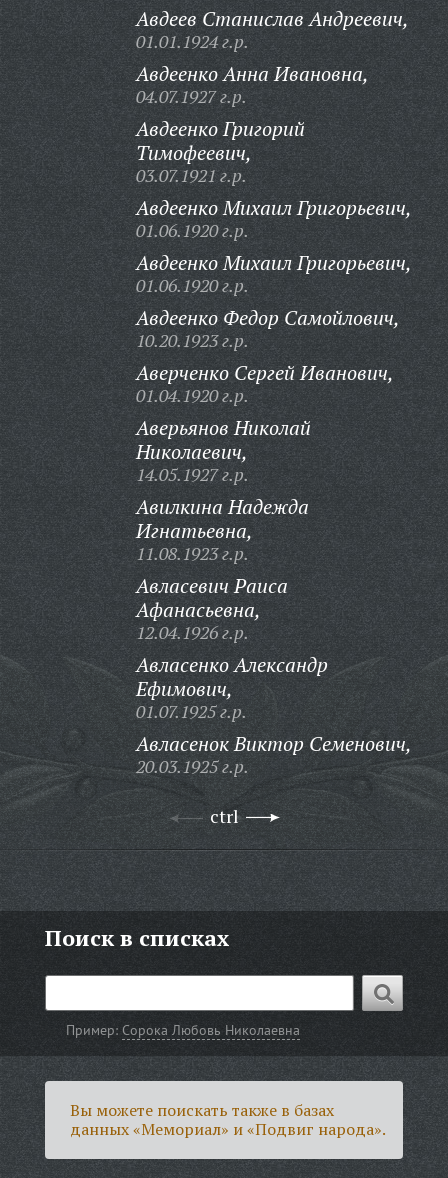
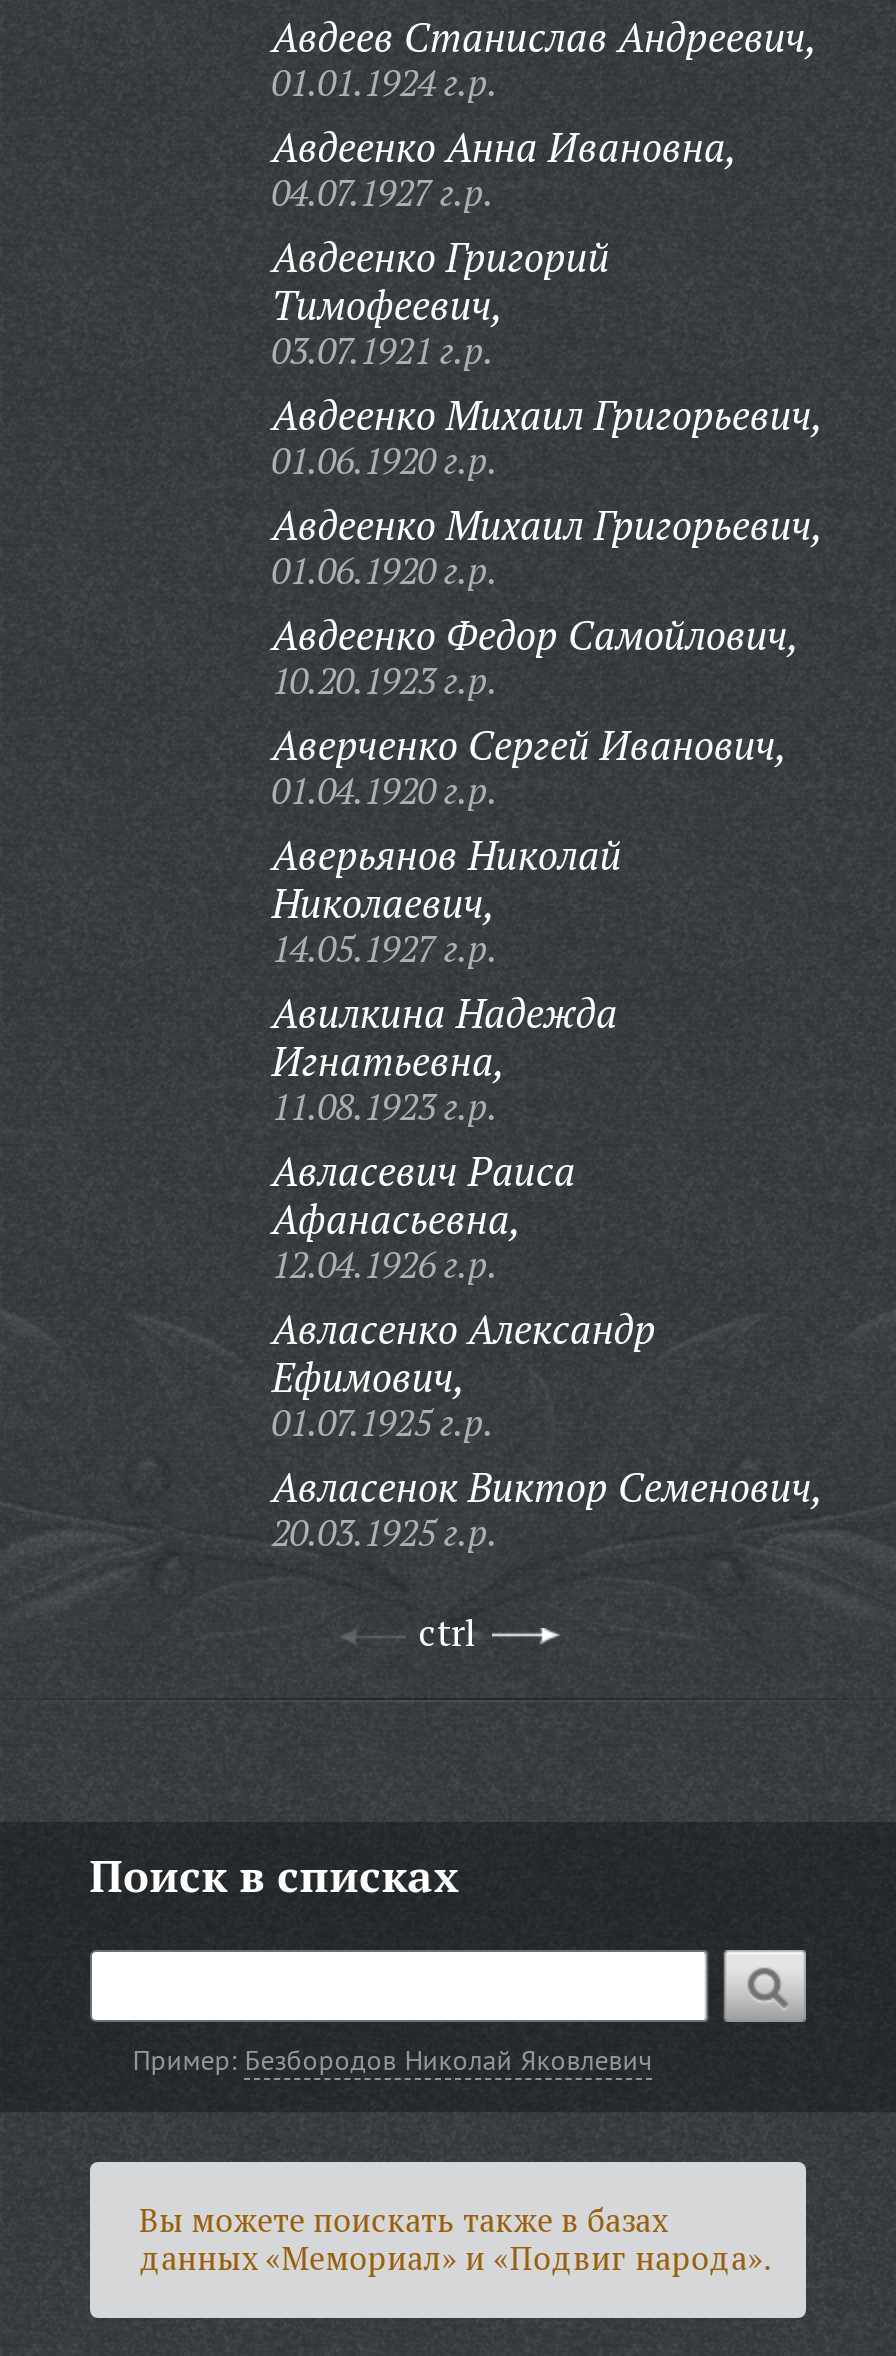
[66,1021,300,1039] Пример: Сорока Любовь Николаевна -> [133,2042,653,2078] Пример: Безбородов Николай Яковлевич

